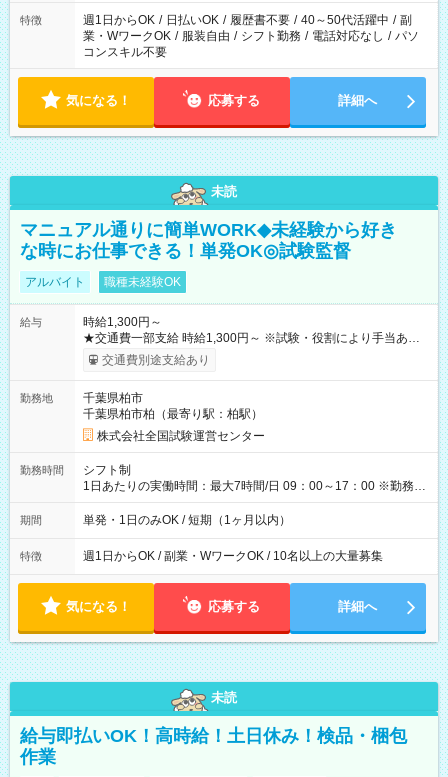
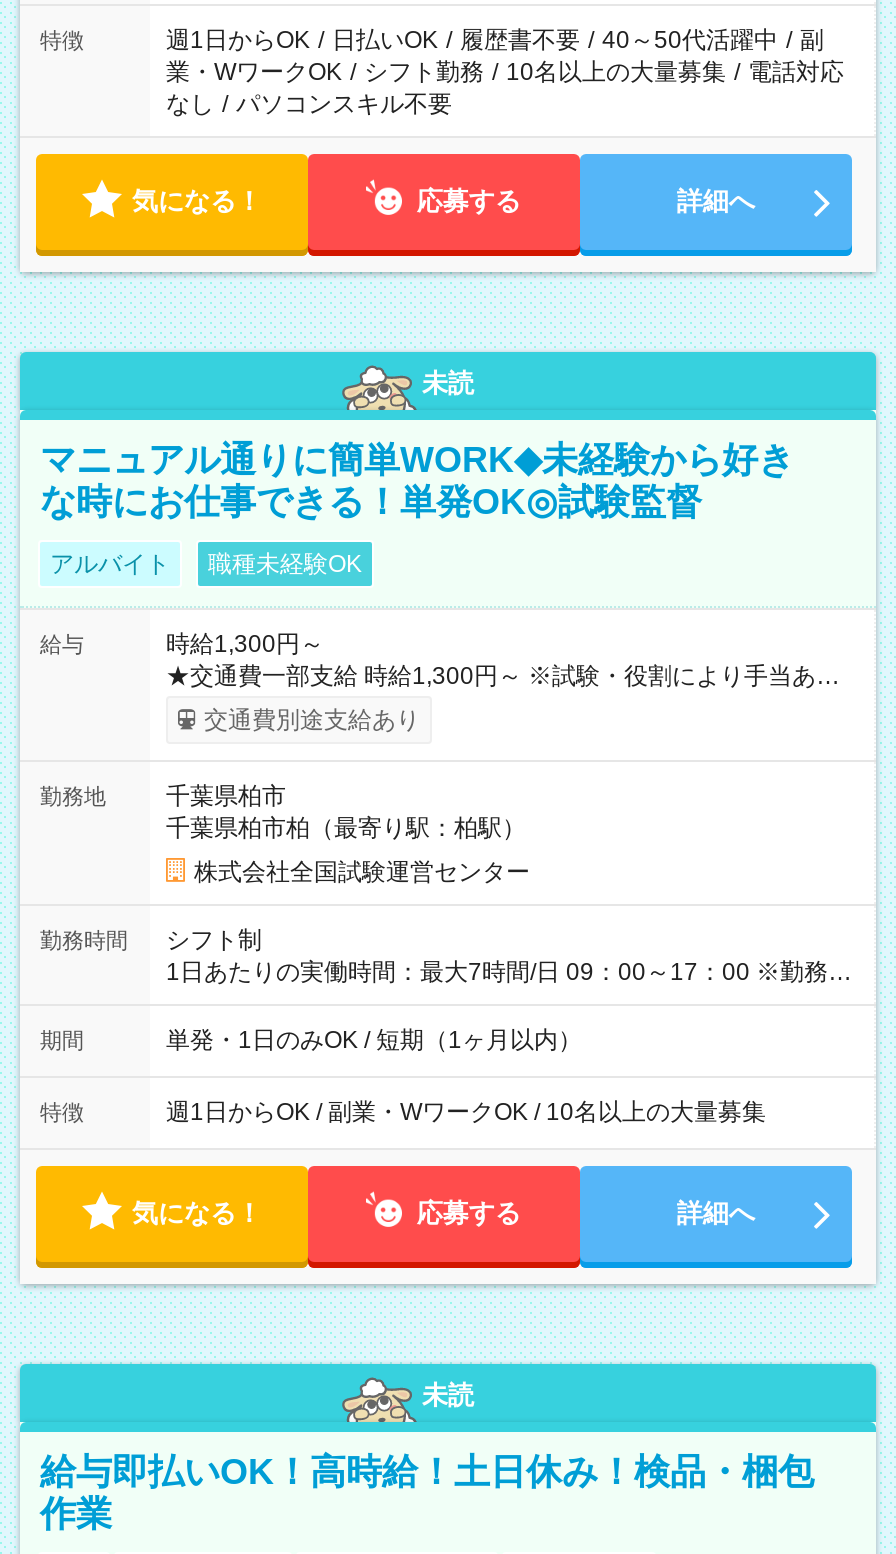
[83,29,419,59] 業・WワークOK / 服装自由 / シフト勤務 / 電話対応なし / パソ | コンスキル不要 -> [166,58,844,118] 業・WワークOK / シフト勤務 / 10名以上の大量募集 / 電話対応 | なし / パソコンスキル不要

